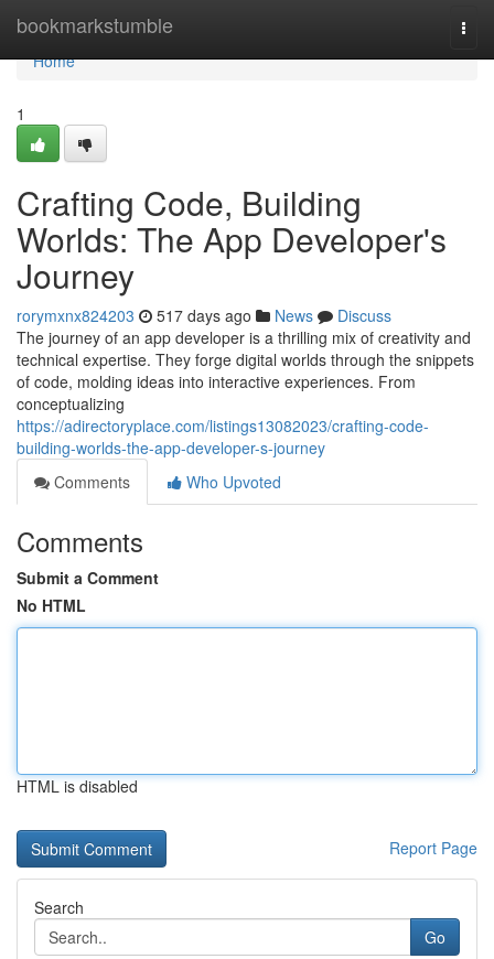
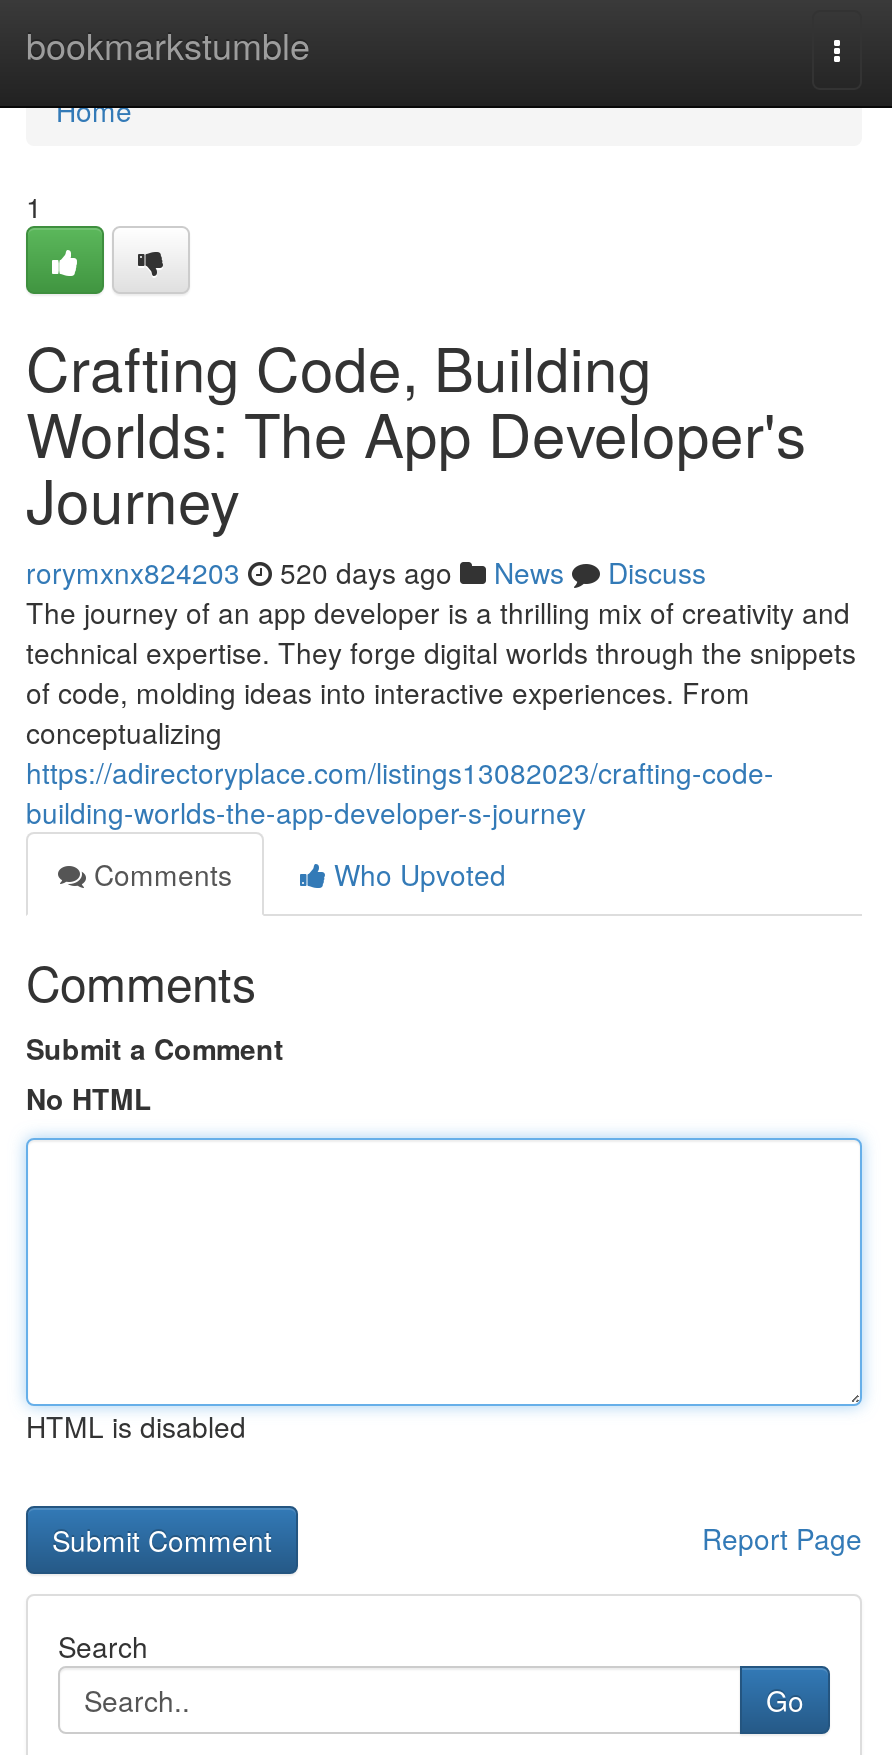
[17,304,391,326] rorymxnx824203 517 days ago News Discuss -> [26,552,706,592] rorymxnx824203 520 days ago News Discuss

